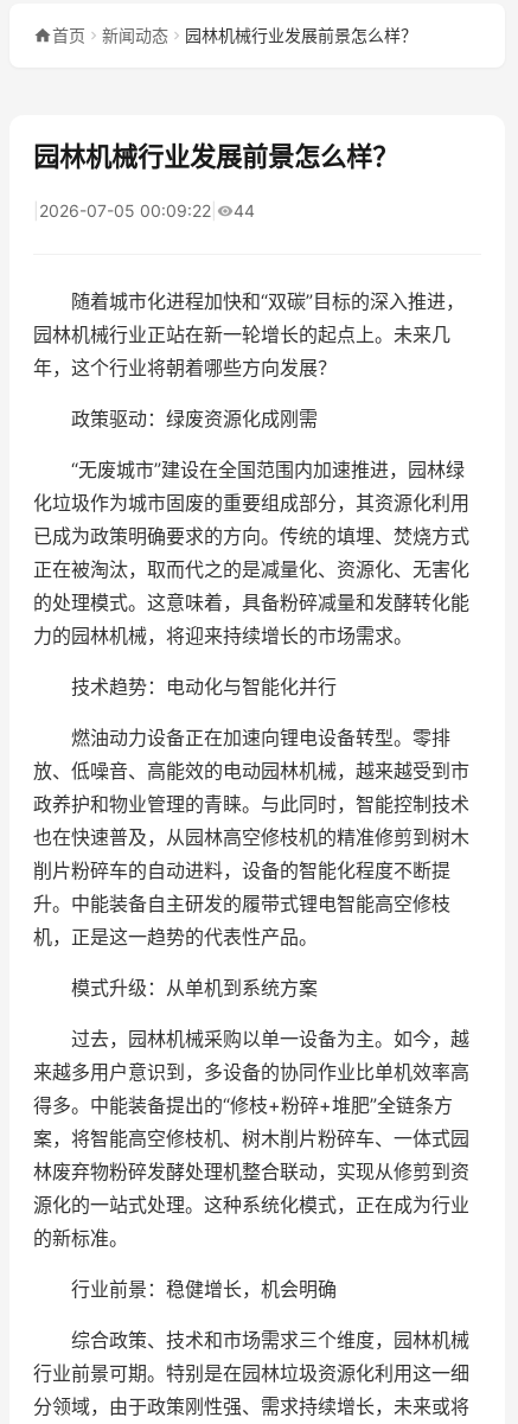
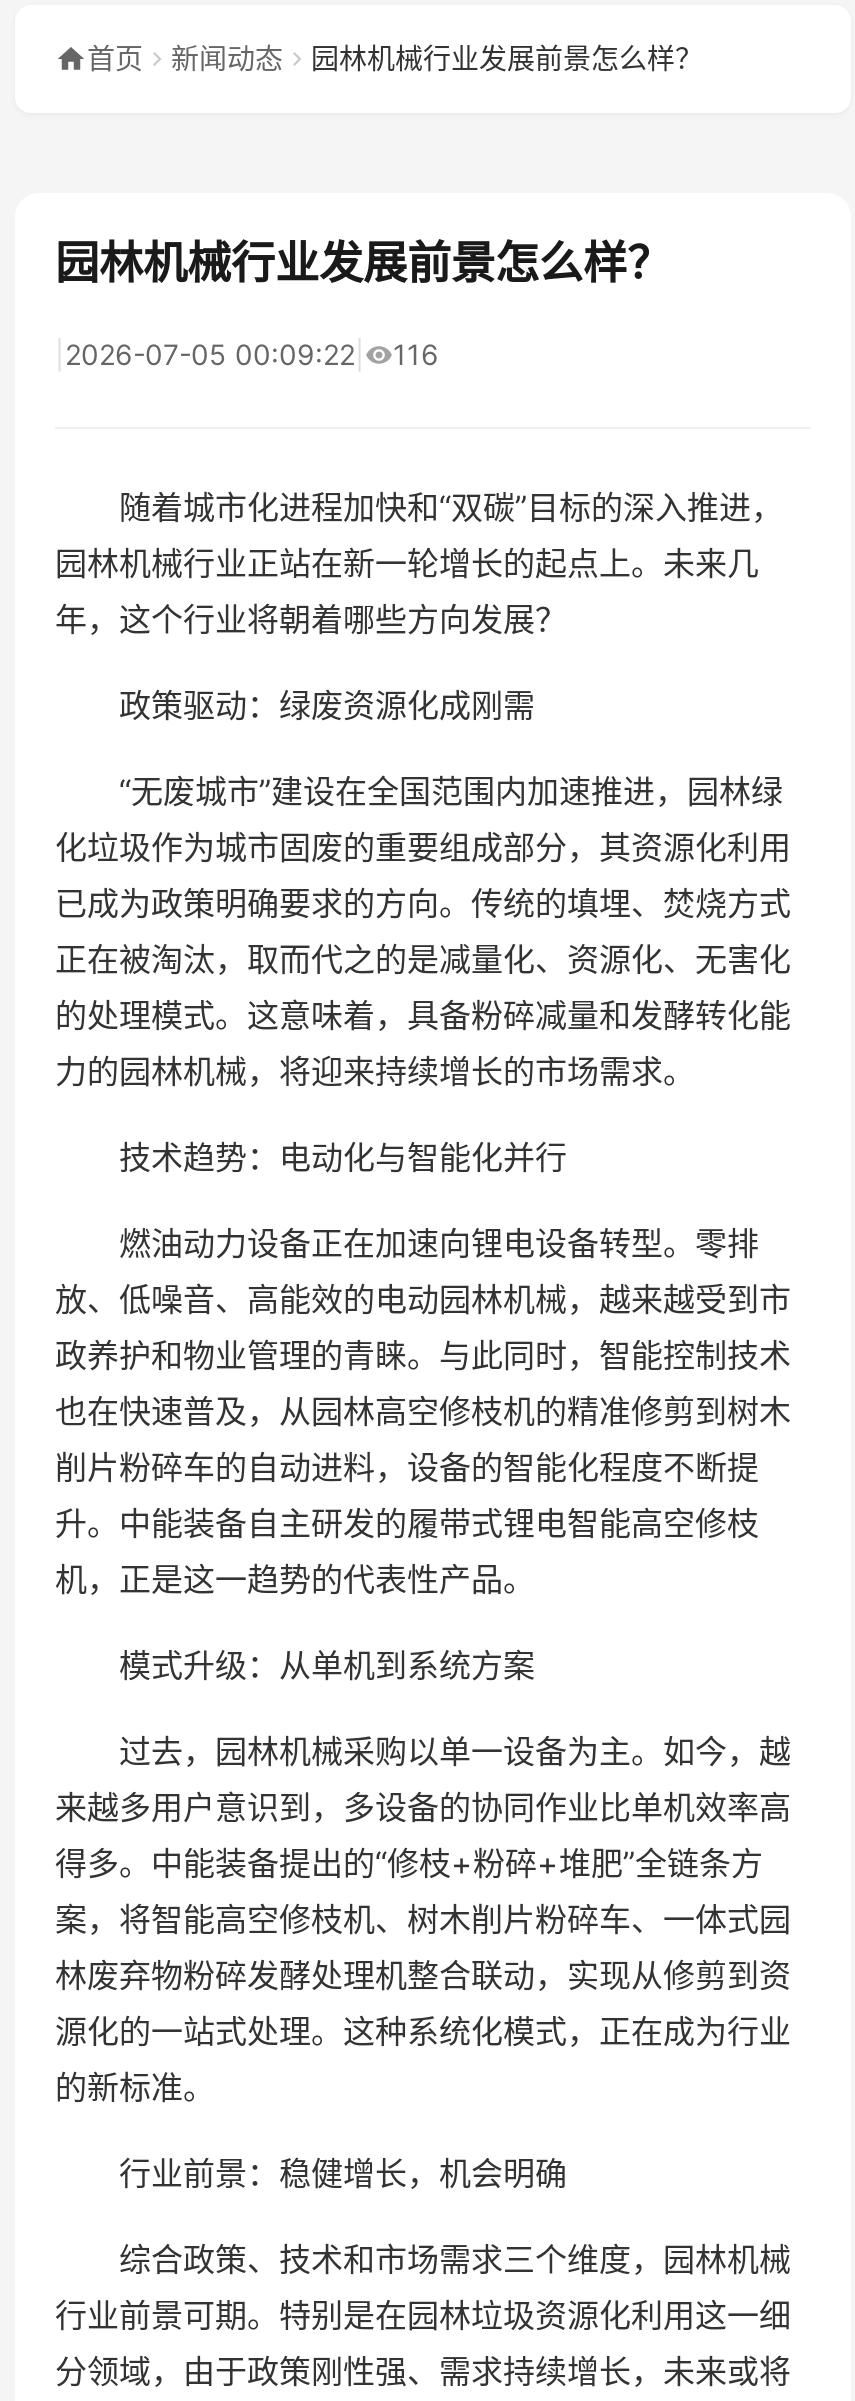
[234,200,255,221] 44 -> [393,337,439,371] 116

